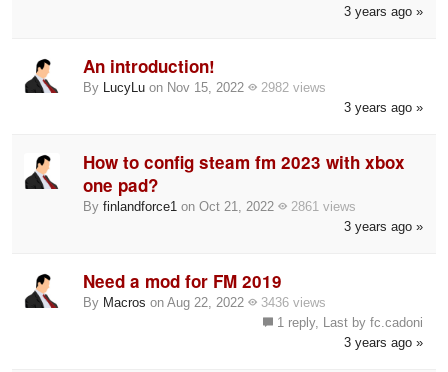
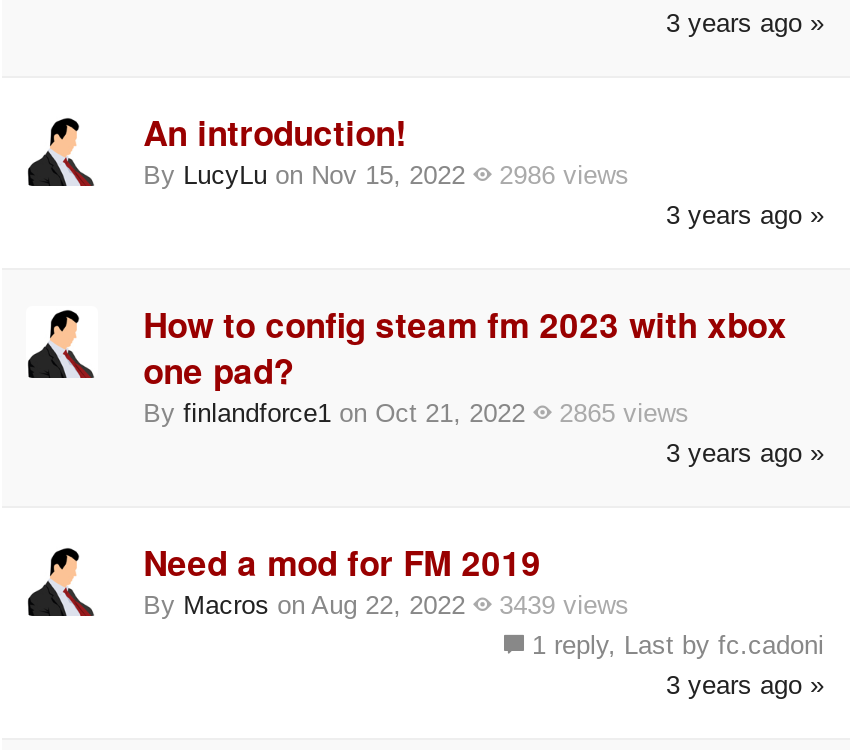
[83,80,326,95] By LucyLu on Nov 15, 2022 2982 views -> [143,159,629,189] By LucyLu on Nov 15, 2022 2986 views
[83,199,356,214] By finlandforce1 on Oct 21, 2022 2861 views -> [143,397,689,427] By finlandforce1 on Oct 21, 2022 2865 views
[83,295,326,310] By Macros on Aug 22, 2022 3436 views -> [143,589,629,619] By Macros on Aug 22, 2022 3439 views

